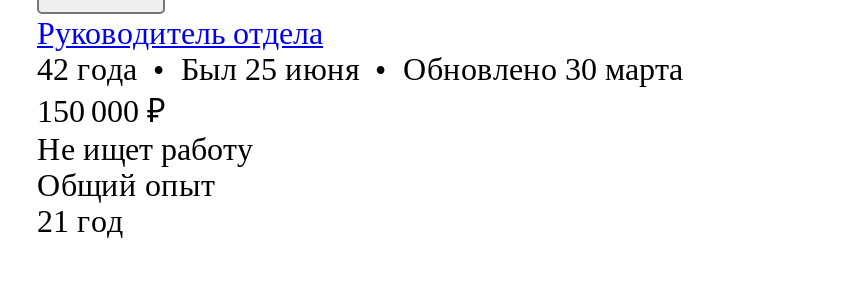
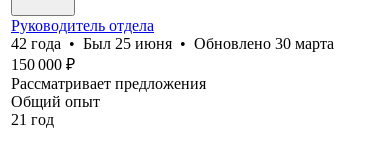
[37,132,253,166] Не ищет работу -> [11,75,206,92] Рассматривает предложения

